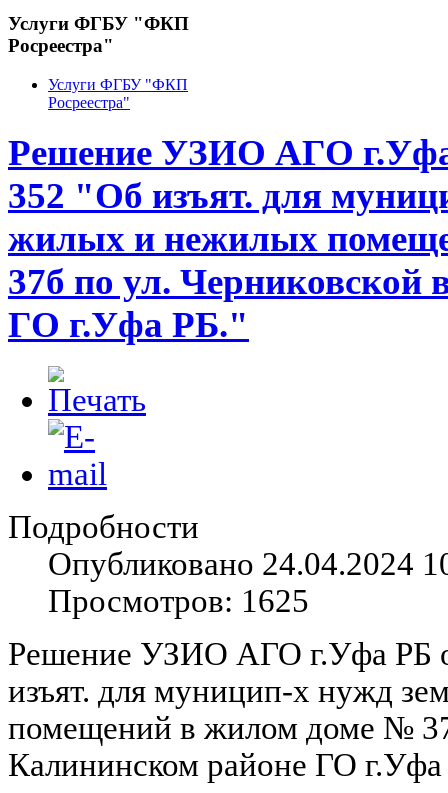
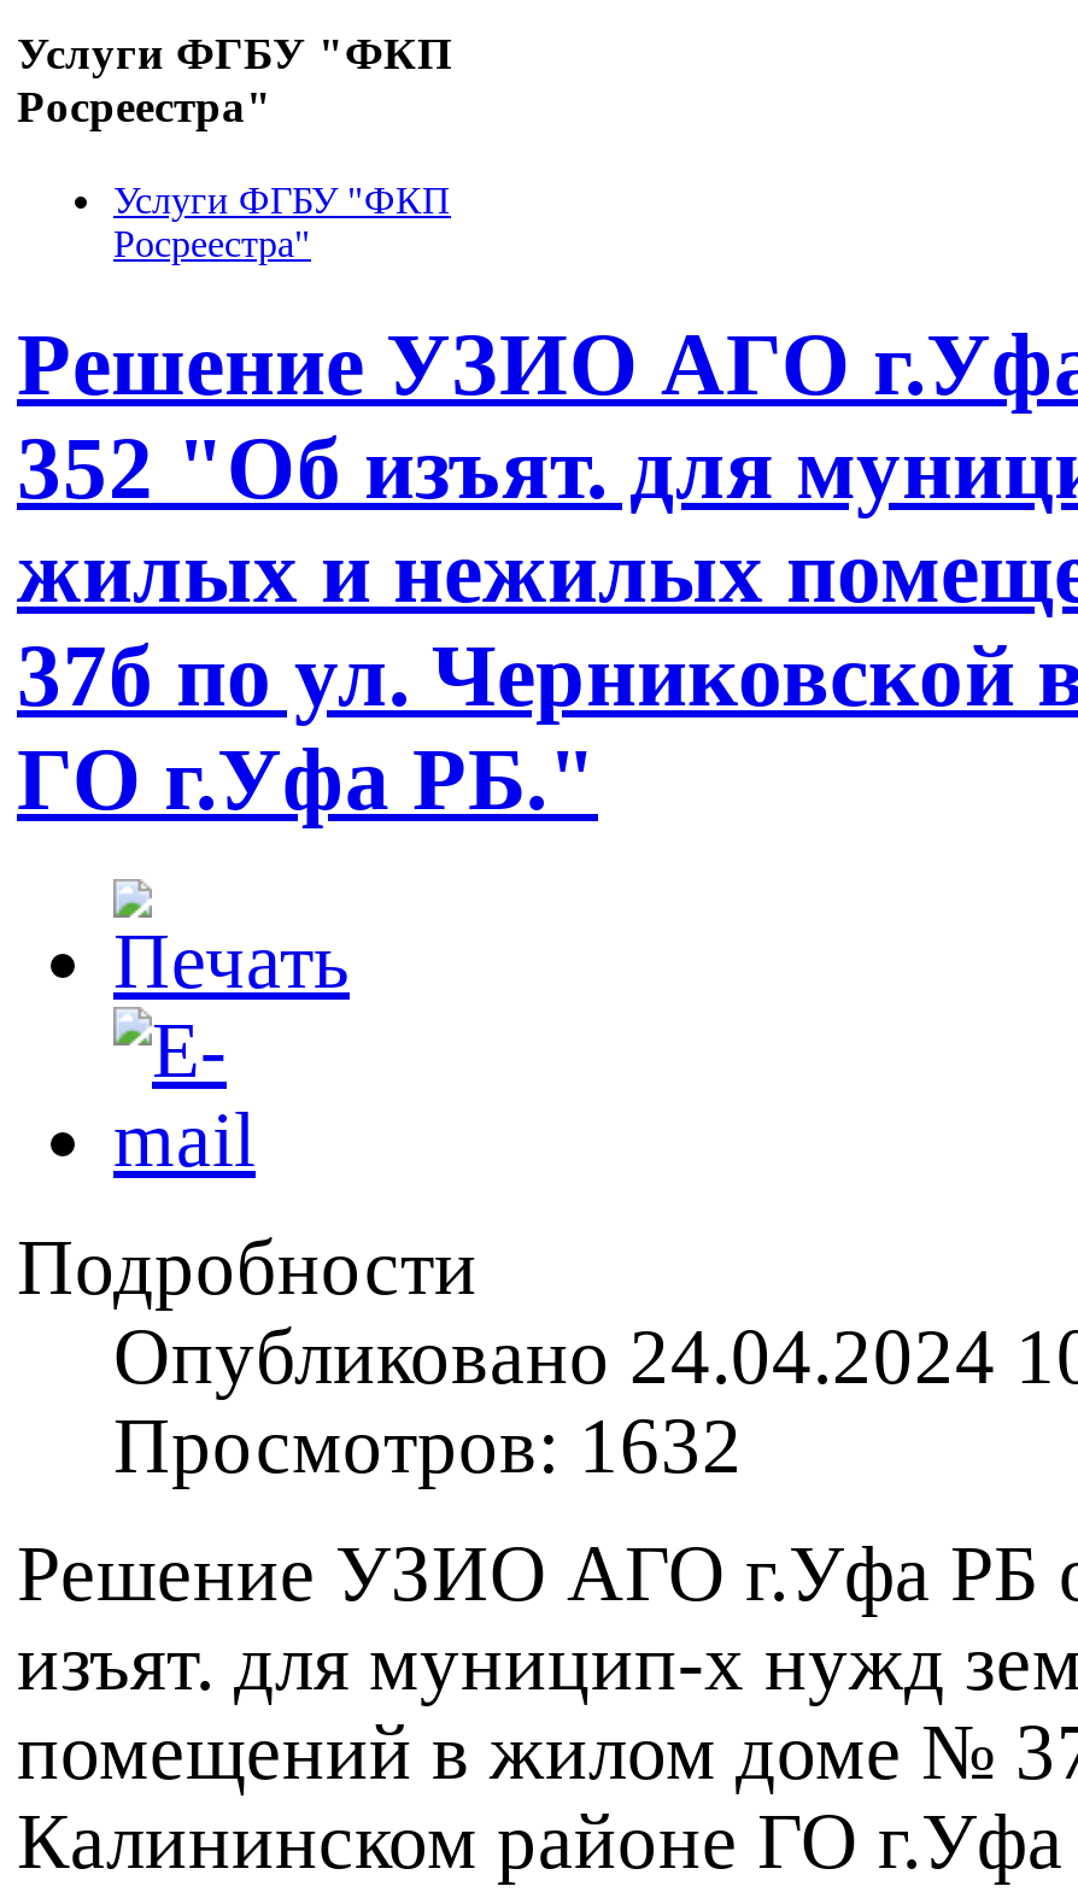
[48,583,309,619] Просмотров: 1625 -> [113,1403,743,1490] Просмотров: 1632

